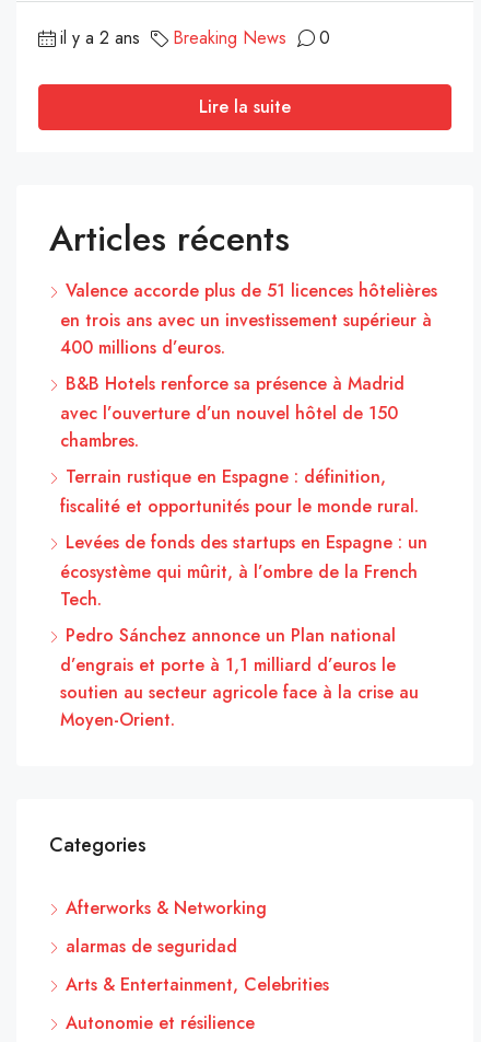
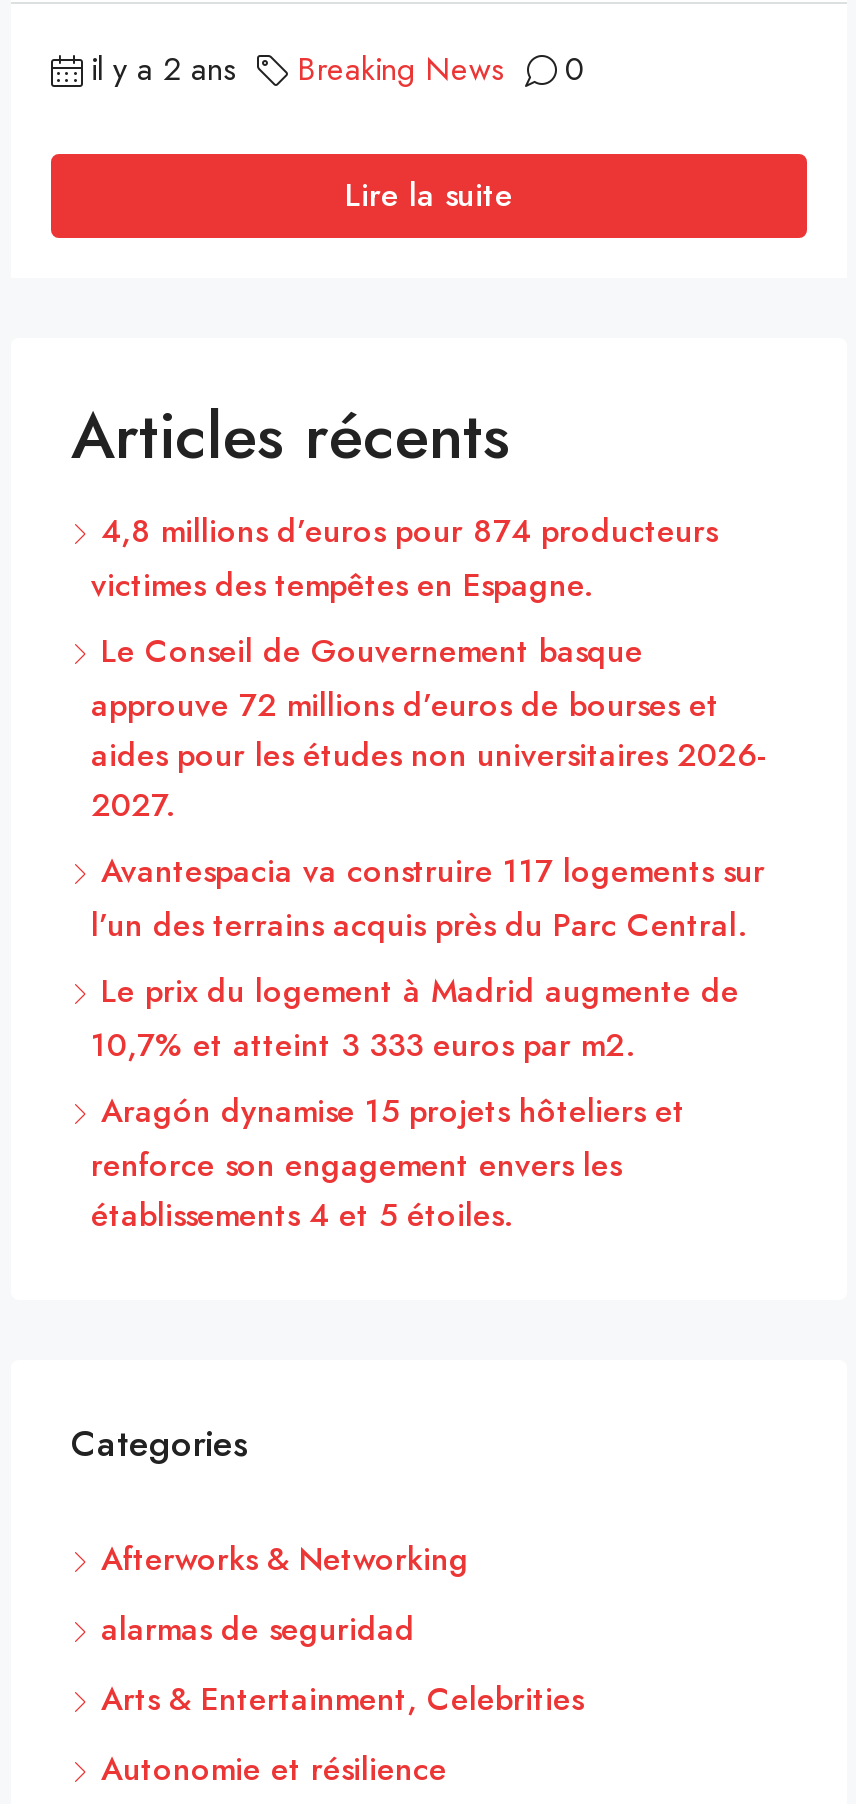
[60,278,437,732] Valence accorde plus de 51 licences hôtelières | en trois ans avec un investissement supérieur à | 400 millions d’euros. | B&B Hotels renforce sa présence à Madrid | avec l’ouverture d’un nouvel hôtel de 150 | chambres. | Terrain rustique en Espagne : définition, | fiscalité et opportunités pour le monde rural. | Levées de fonds des startups en Espagne : un | écosystème qui mûrit, à l’ombre de la French | Tech. | Pedro Sánchez annonce un Plan national | d’engrais et porte à 1,1 milliard d’euros le | soutien au secteur agricole face à la crise au | Moyen-Orient. -> [91,508,767,1238] 4,8 millions d’euros pour 874 producteurs | victimes des tempêtes en Espagne. | Le Conseil de Gouvernement basque | approuve 72 millions d’euros de bourses et | aides pour les études non universitaires 2026- | 2027. | Avantespacia va construire 117 logements sur | l’un des terrains acquis près du Parc Central. | Le prix du logement à Madrid augmente de | 10,7% et atteint 3 333 euros par m2. | Aragón dynamise 15 projets hôteliers et | renforce son engagement envers les | établissements 4 et 5 étoiles.

